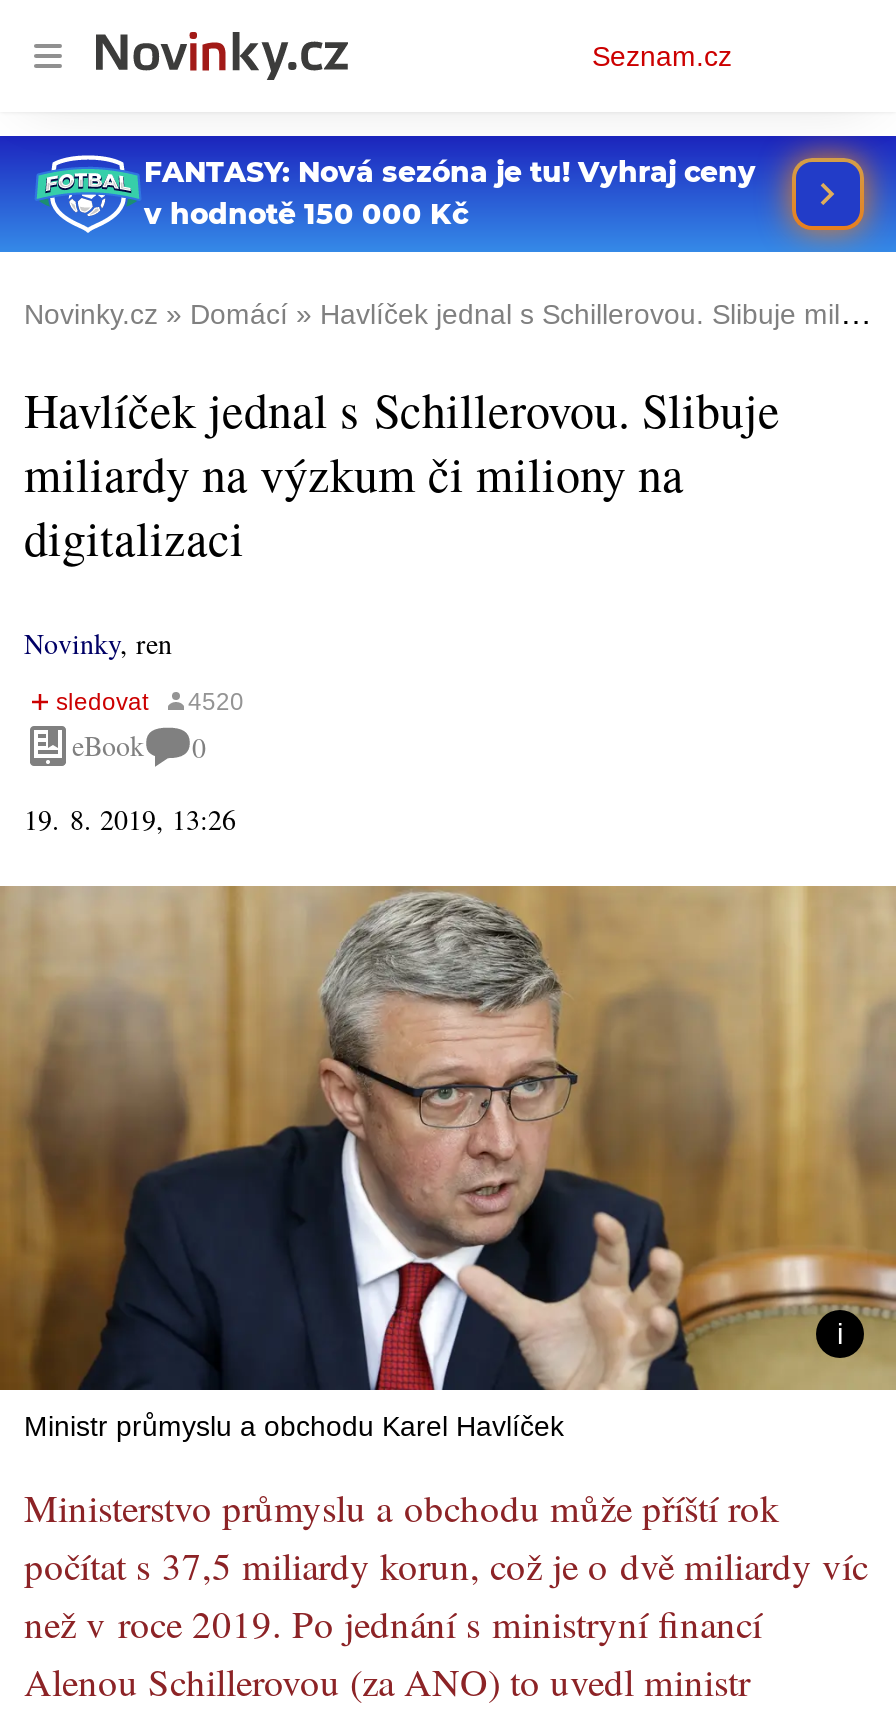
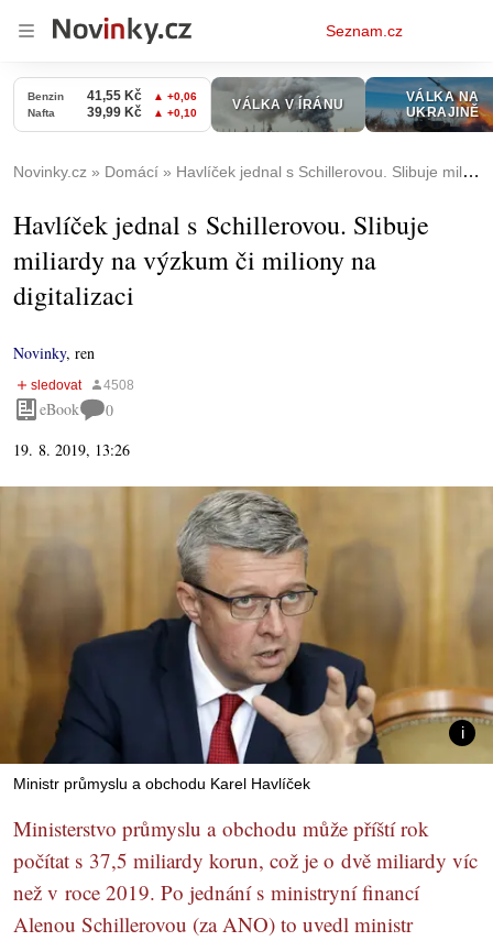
[6,134,890,254] [image] -> [3,75,490,138] [image]

